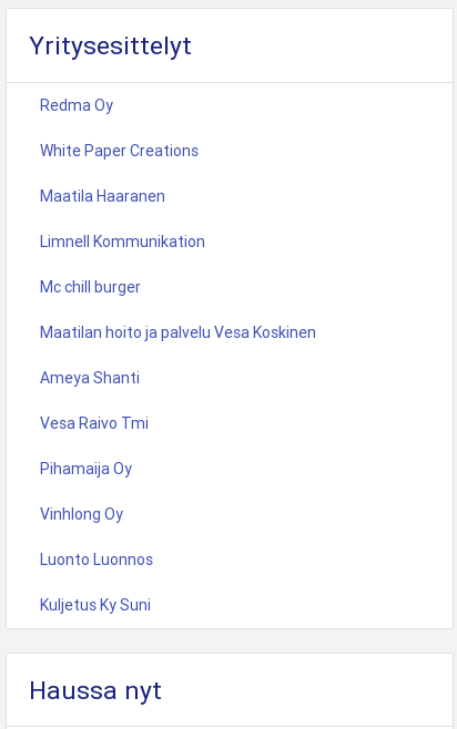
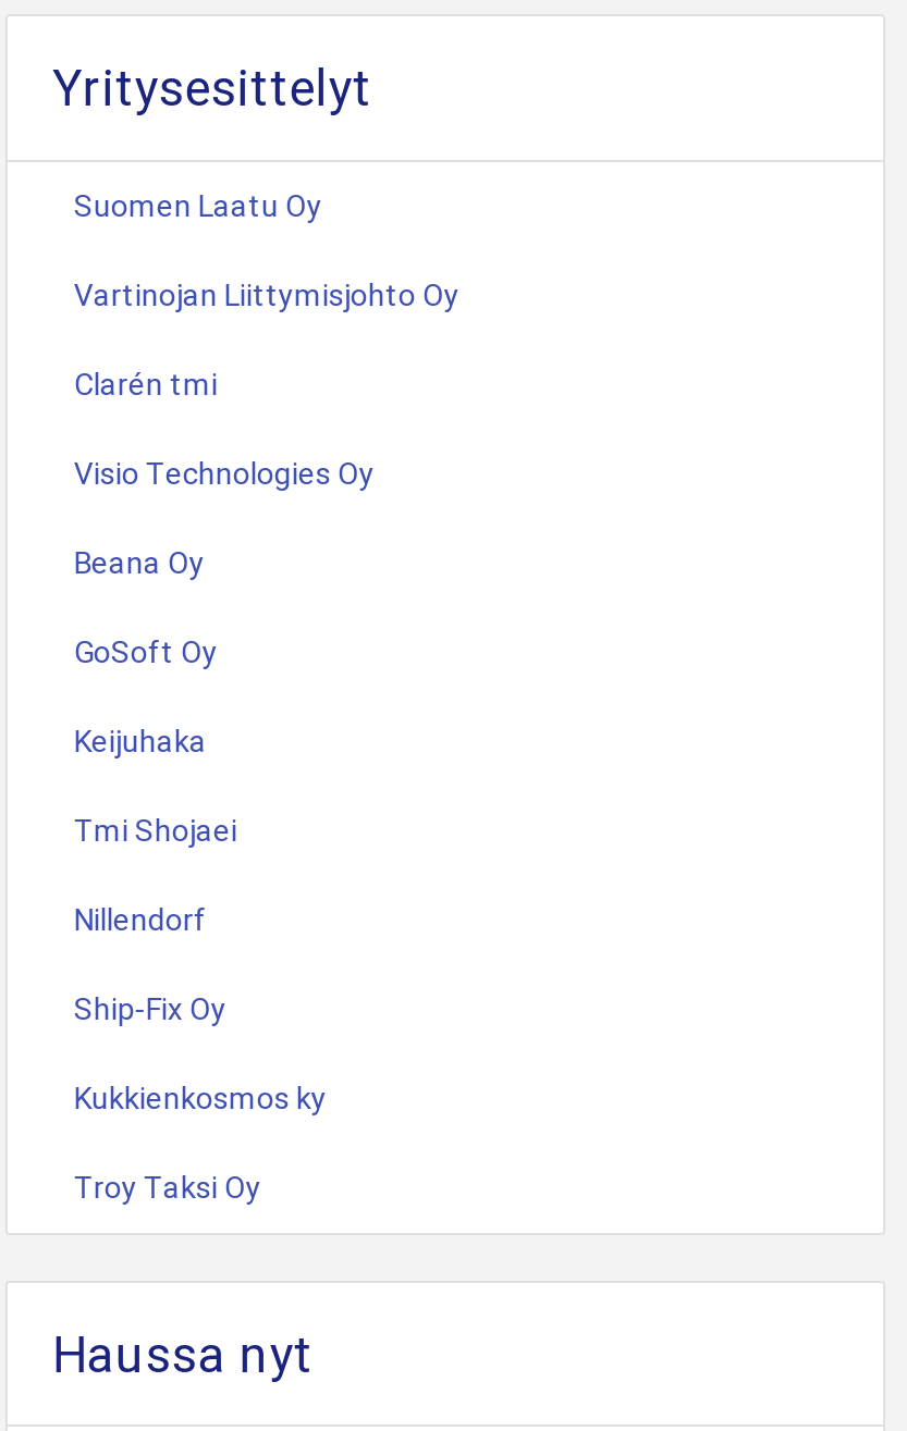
[40,95,114,115] Redma Oy -> [74,185,322,224] Suomen Laatu Oy
[40,140,199,160] White Paper Creations -> [74,274,459,314] Vartinojan Liittymisjohto Oy
[40,186,166,206] Maatila Haaranen -> [74,364,218,403] Clarén tmi
[40,231,206,251] Limnell Kommunikation -> [74,453,374,492] Visio Technologies Oy
[40,277,141,296] Mc chill burger -> [74,542,204,581] Beana Oy
[40,322,317,342] Maatilan hoito ja palvelu Vesa Koskinen -> [74,631,218,671] GoSoft Oy
[40,367,140,387] Ameya Shanti -> [74,721,207,760] Keijuhaka
[40,413,149,433] Vesa Raivo Tmi -> [74,810,237,849] Tmi Shojaei
[40,458,132,478] Pihamaija Oy -> [74,899,207,938] Nillendorf
[40,504,124,524] Vinhlong Oy -> [74,988,226,1027] Ship-Fix Oy
[40,549,154,569] Luonto Luonnos -> [74,1078,326,1117] Kukkienkosmos ky
[40,595,151,614] Kuljetus Ky Suni -> [74,1167,261,1206] Troy Taksi Oy

